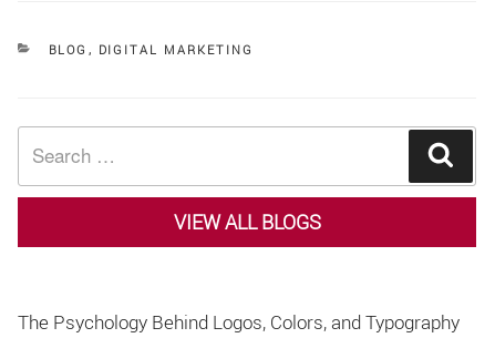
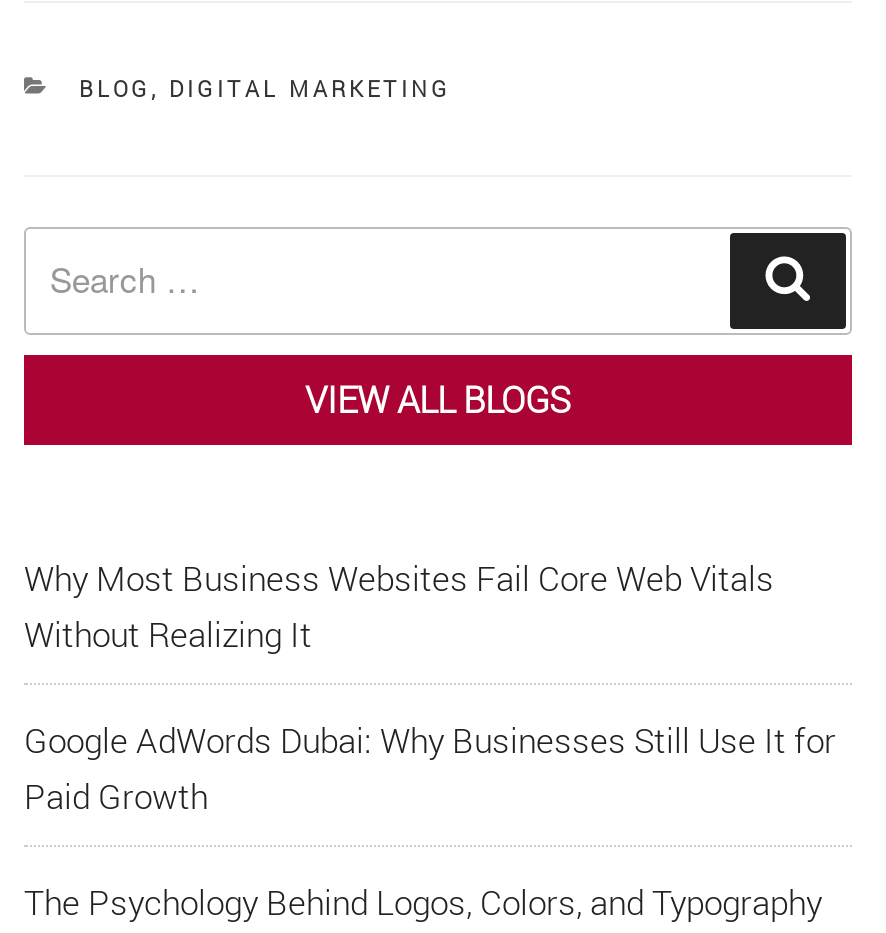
none -> [24,556,836,820] Why Most Business Websites Fail Core Web Vitals | Without Realizing It | Google AdWords Dubai: Why Businesses Still Use It for | Paid Growth

